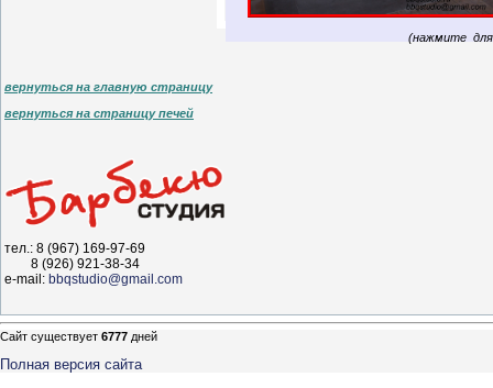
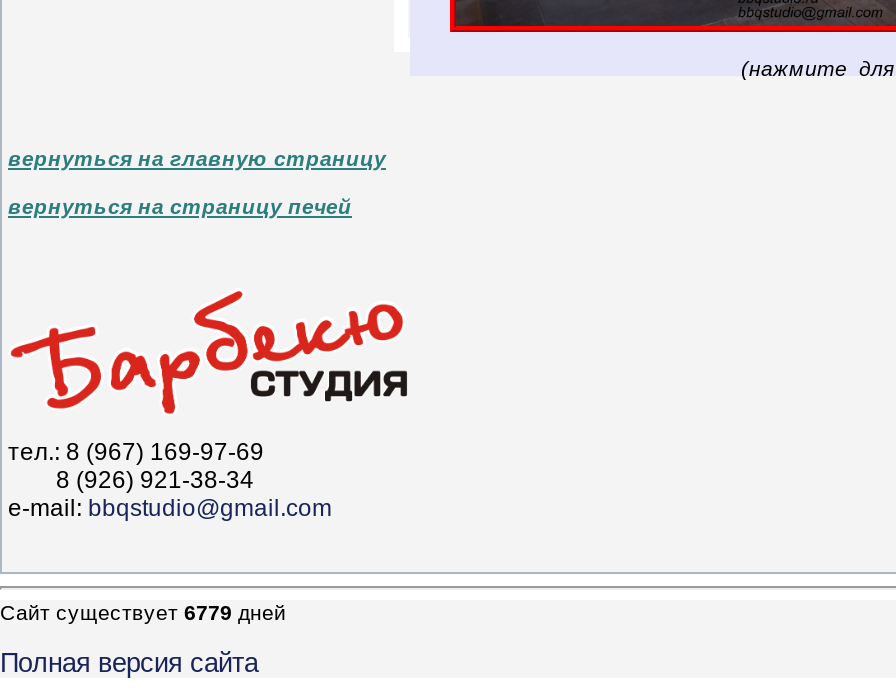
[0,330,157,343] Сайт существует 6777 дней -> [0,600,286,624] Сайт существует 6779 дней

